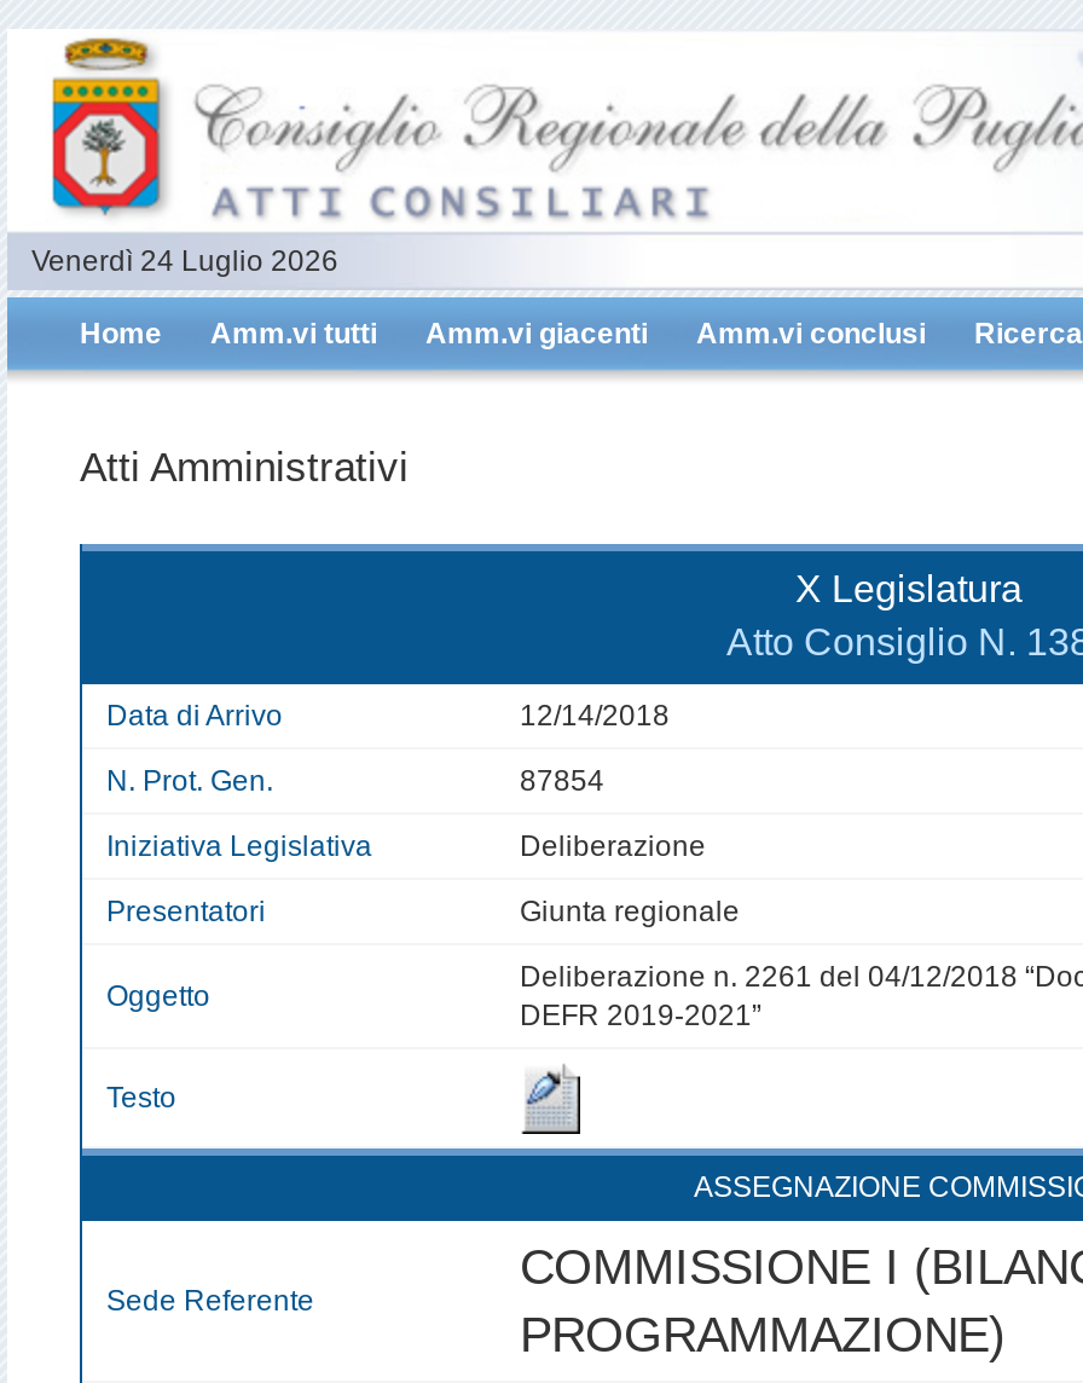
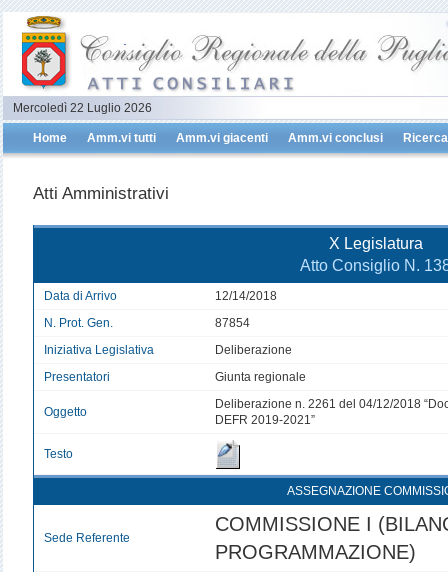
[31,244,338,278] Venerdì 24 Luglio 2026 -> [13,101,152,115] Mercoledì 22 Luglio 2026

